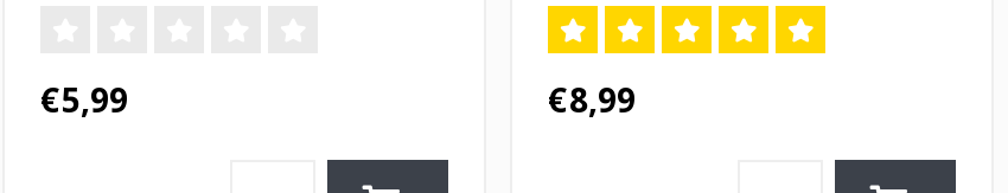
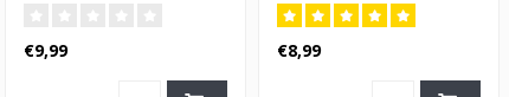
[40,76,128,121] €5,99 -> [24,38,67,61] €9,99

